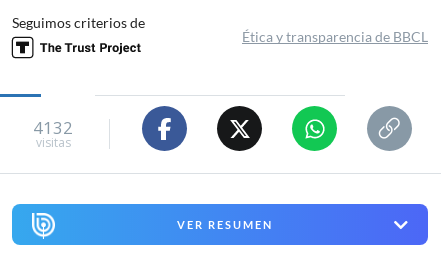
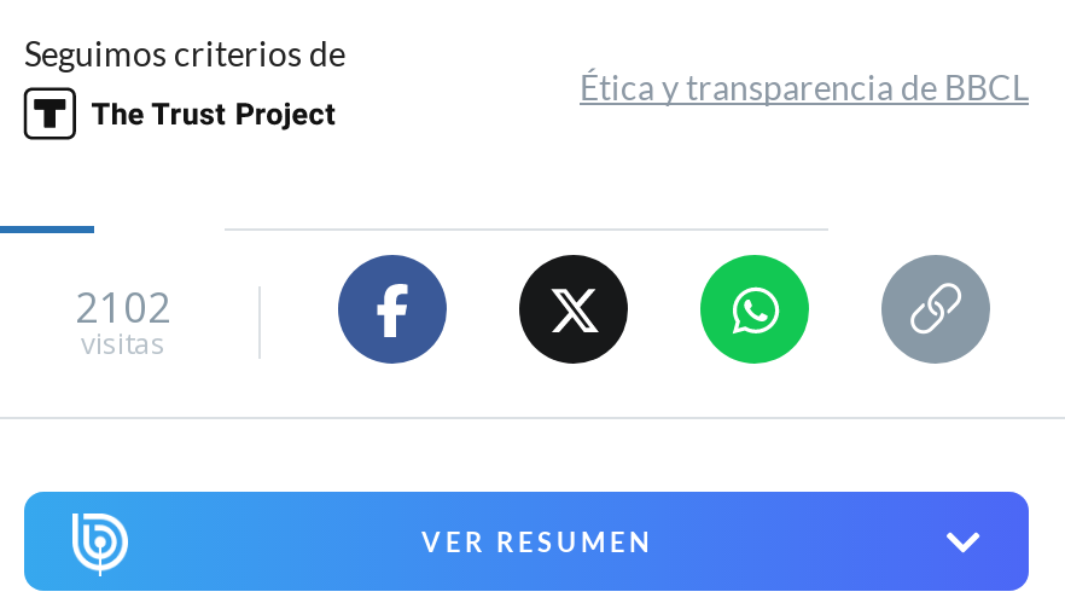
[33,116,73,139] 4132 -> [75,279,171,335] 2102

